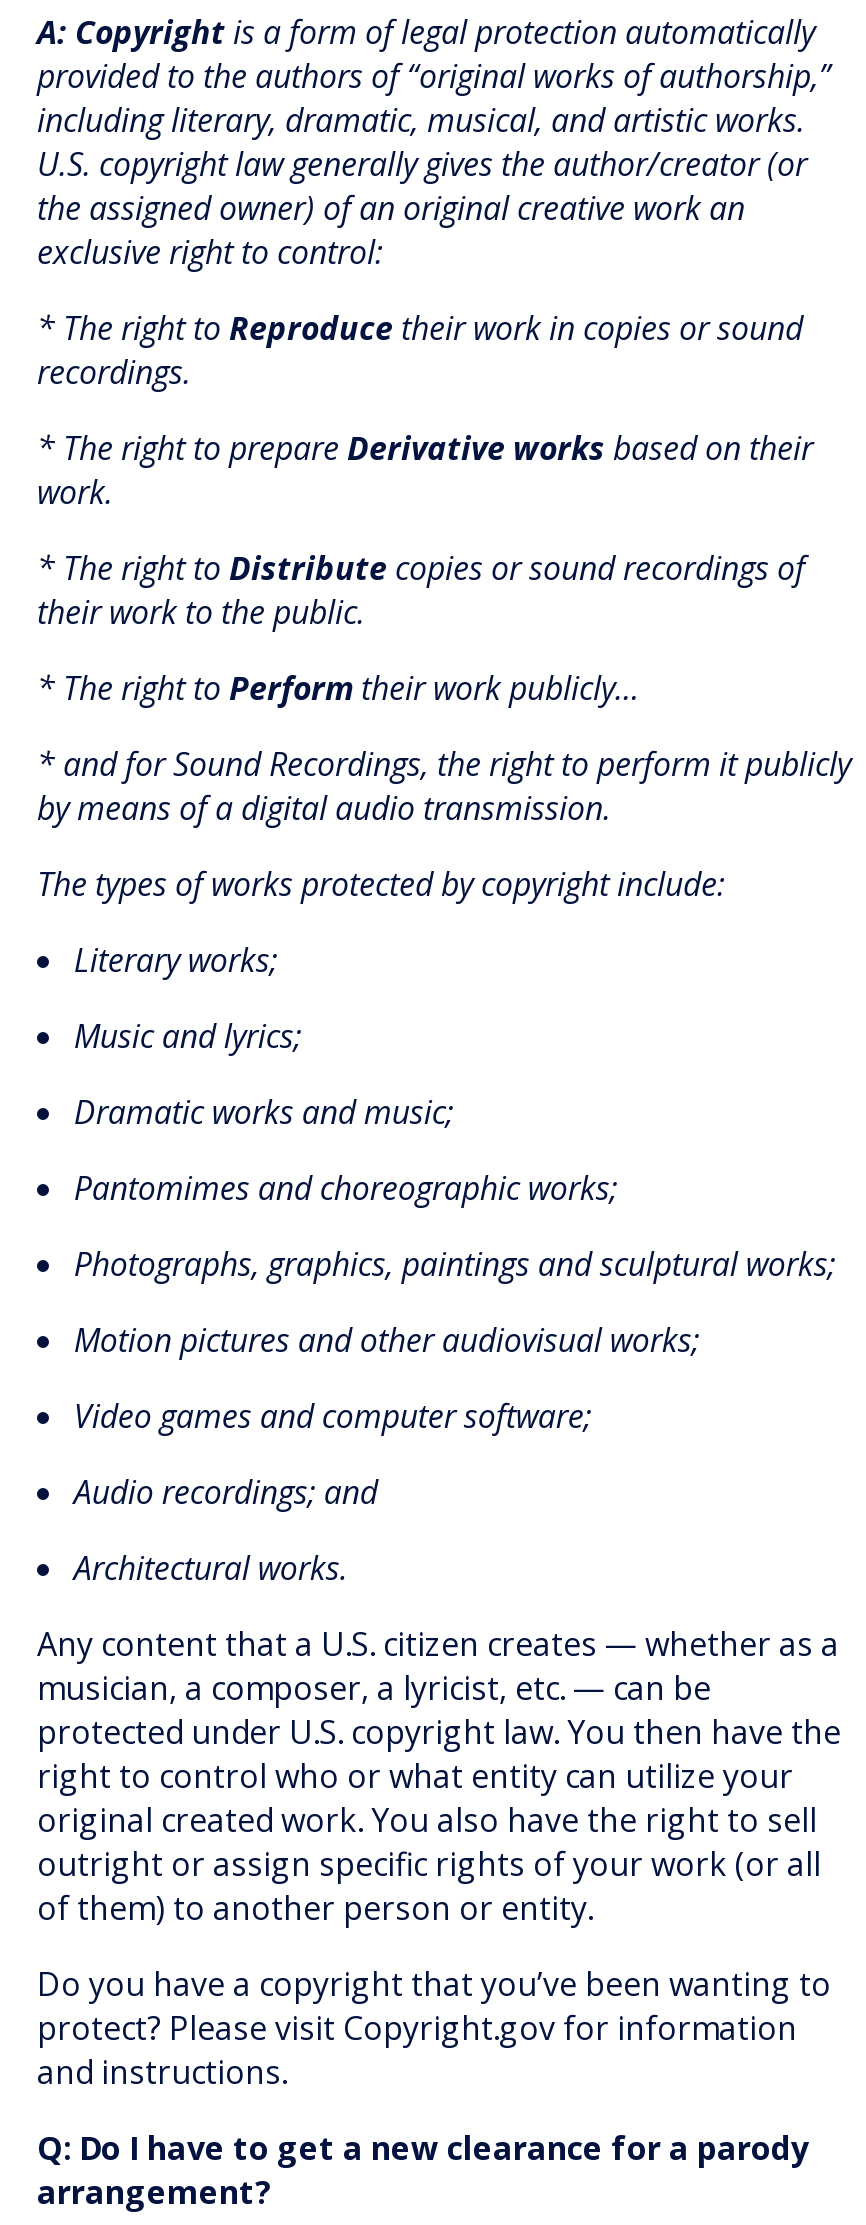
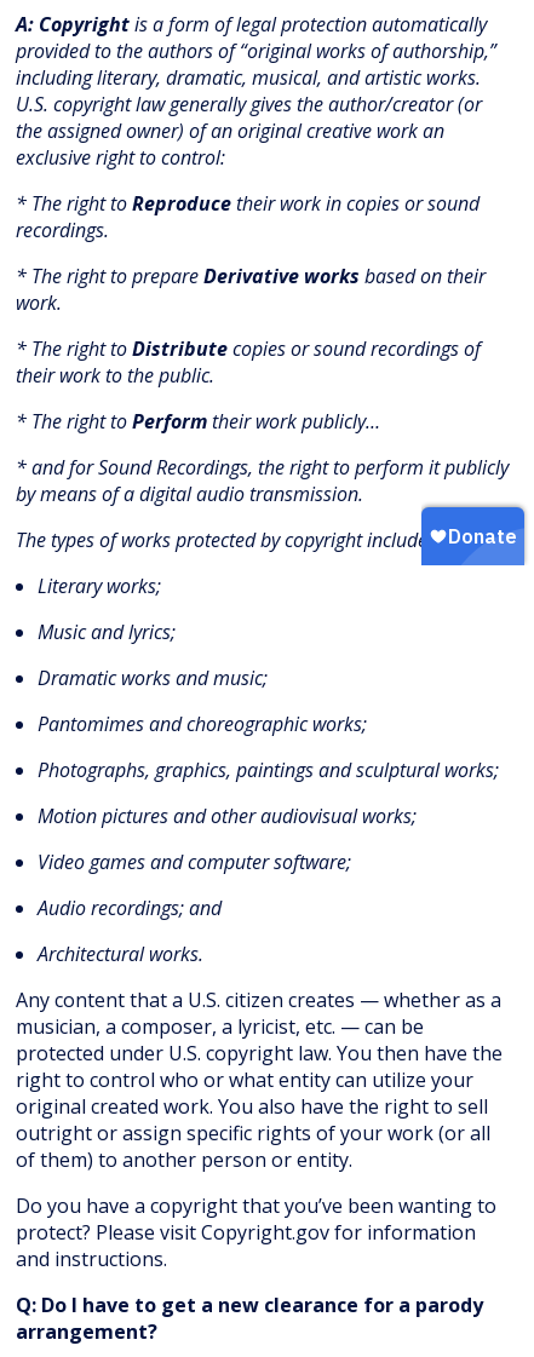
none -> [420,504,527,567] [image]

